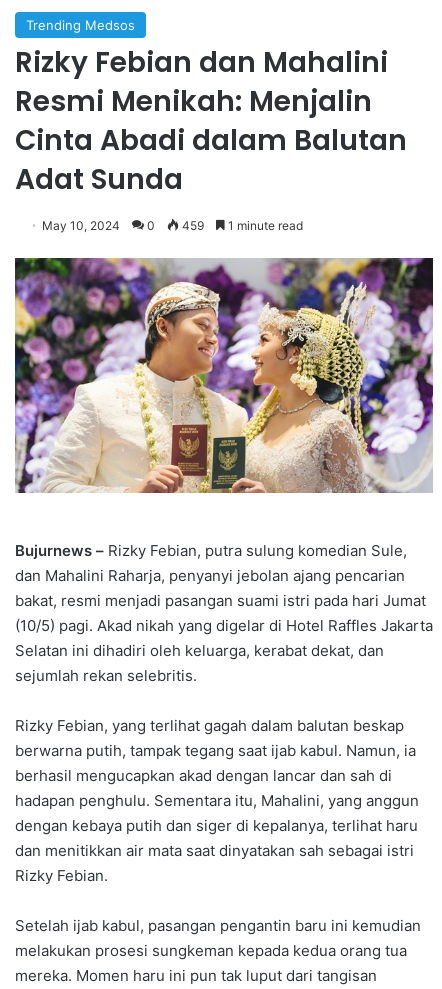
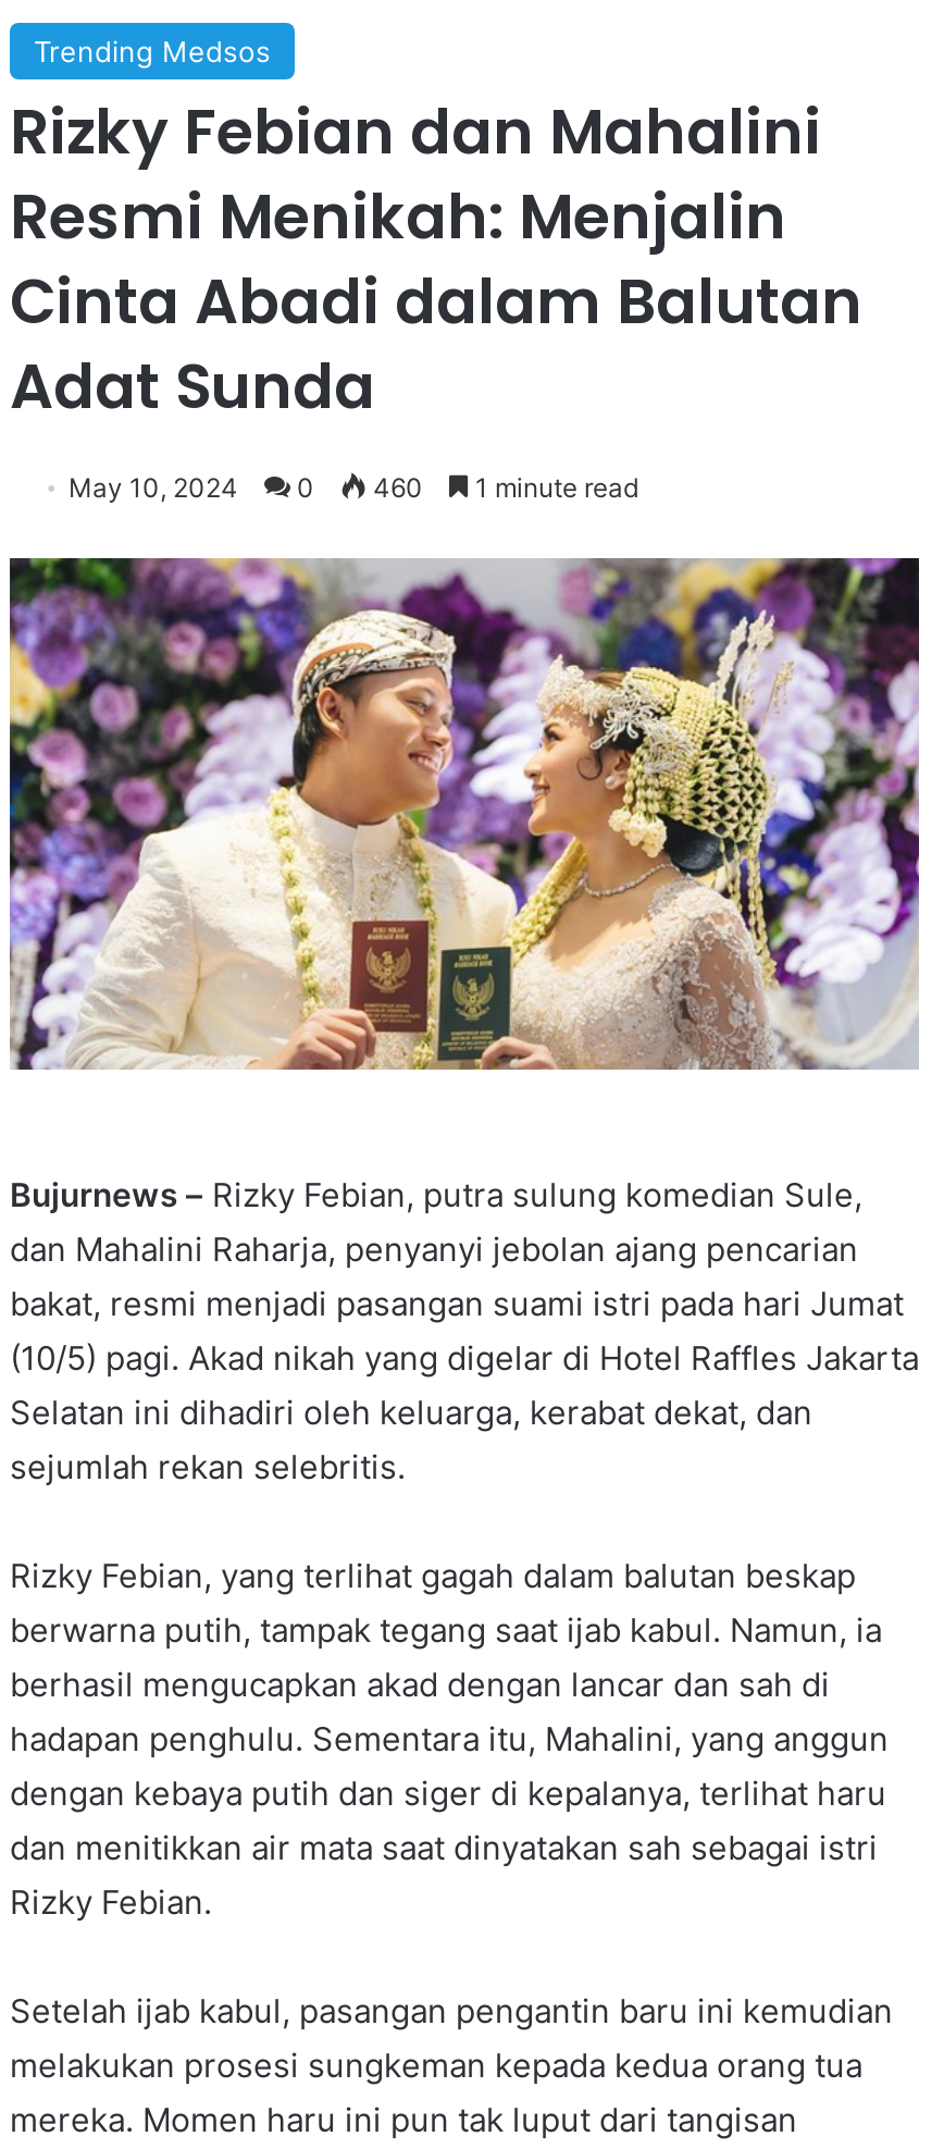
[42,218,303,233] May 10, 2024 0 459 1 minute read -> [69,471,638,504] May 10, 2024 0 460 1 minute read

